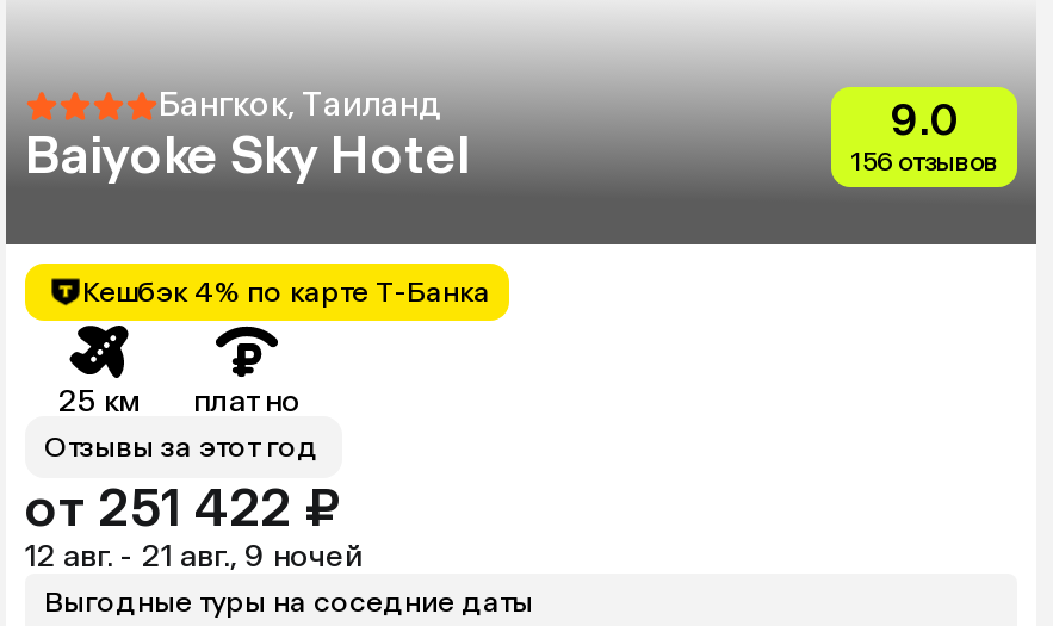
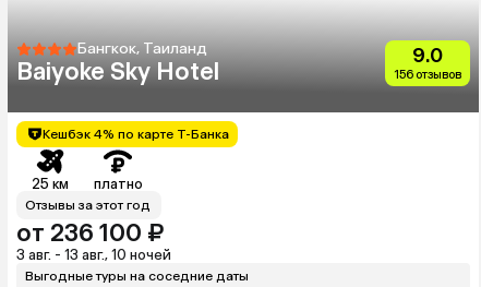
[25,476,340,540] от 251 422 ₽ -> [16,218,164,248] от 236 100 ₽
[25,538,364,574] 12 авг. - 21 авг., 9 ночей -> [16,247,171,263] 3 авг. - 13 авг., 10 ночей

